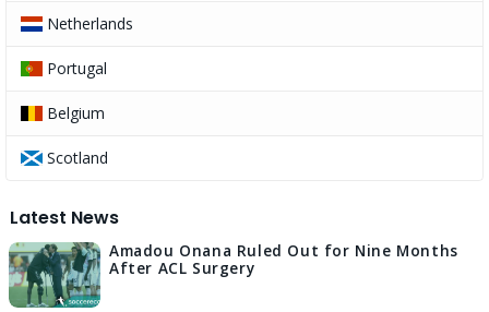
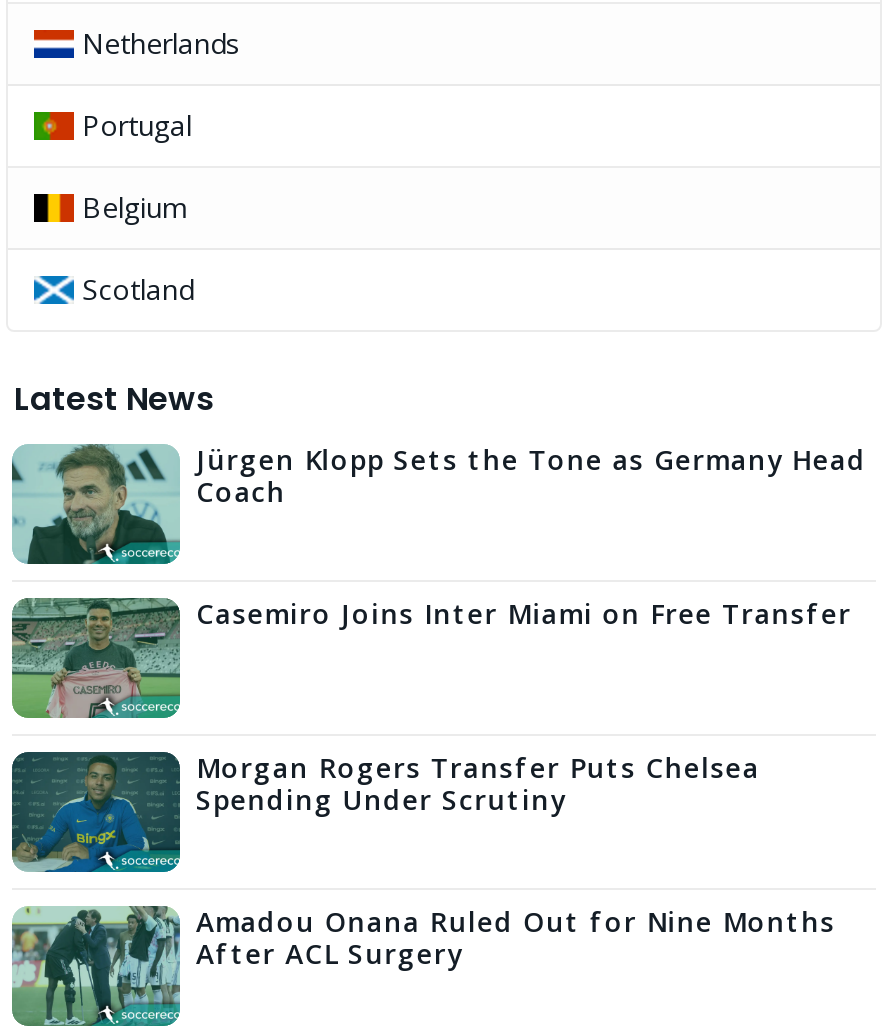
none -> [10,596,760,818] [image] | Morgan Rogers Transfer Puts Chelsea | Spending Under Scrutiny
none -> [10,750,182,874] [image]
none -> [12,440,866,632] [image] | Jürgen Klopp Sets the Tone as Germany Head | Coach | Casemiro Joins Inter Miami on Free Transfer

